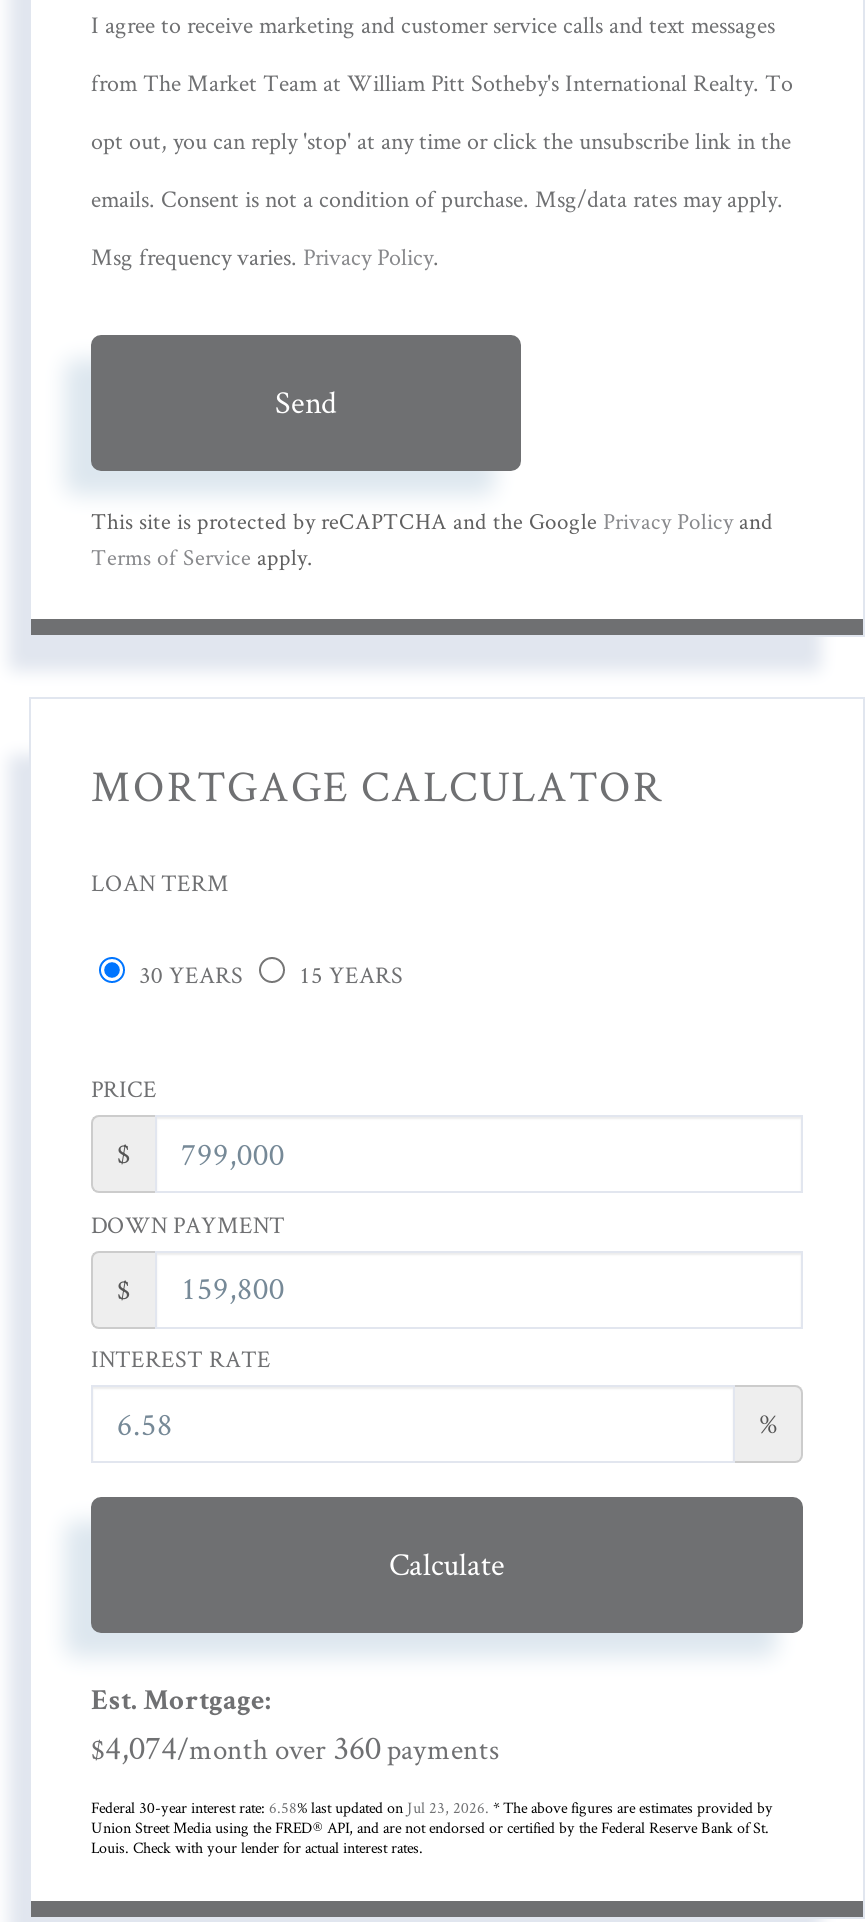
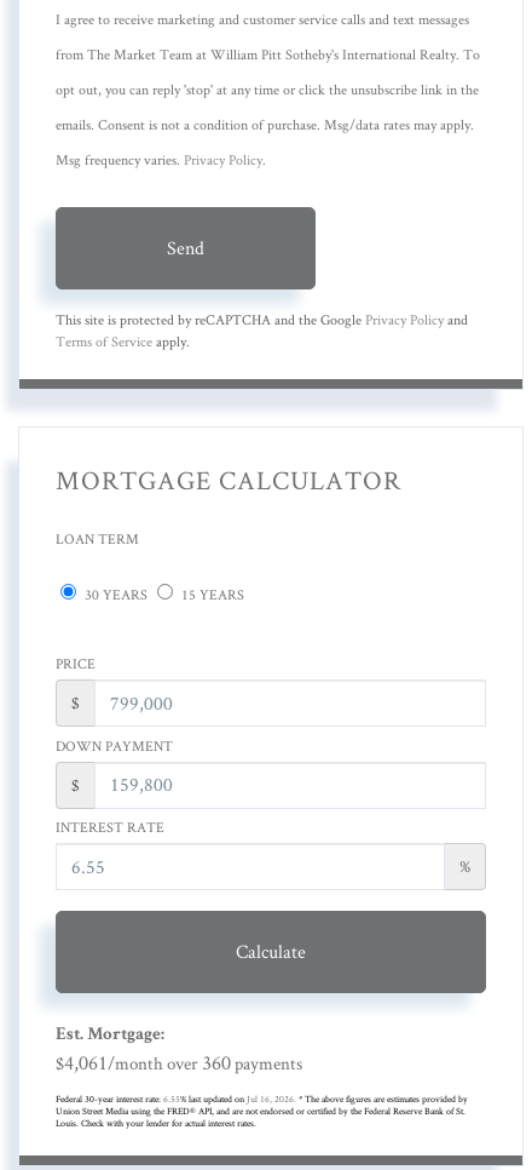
[91,1725,499,1769] $4,074/month over 360 payments -> [56,1049,302,1075] $4,061/month over 360 payments
[91,1797,773,1817] Federal 30-year interest rate: 6.58% last updated on Jul 23, 2026. * The above figures are estimates provided by -> [56,1092,468,1104] Federal 30-year interest rate: 6.55% last updated on Jul 16, 2026. * The above figures are estimates provided by

